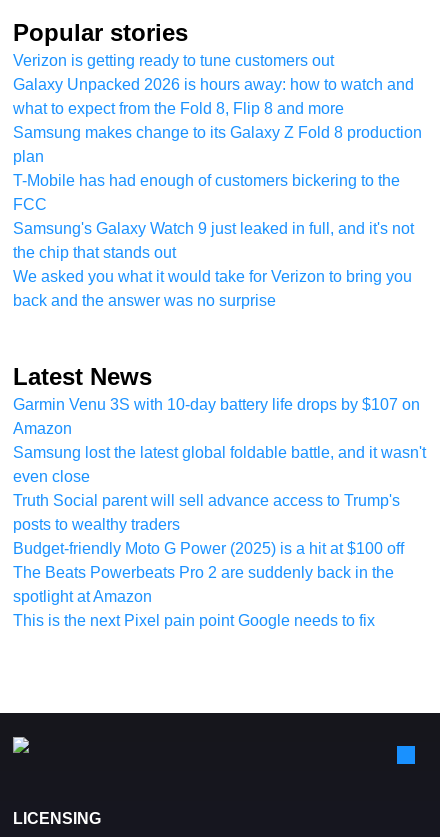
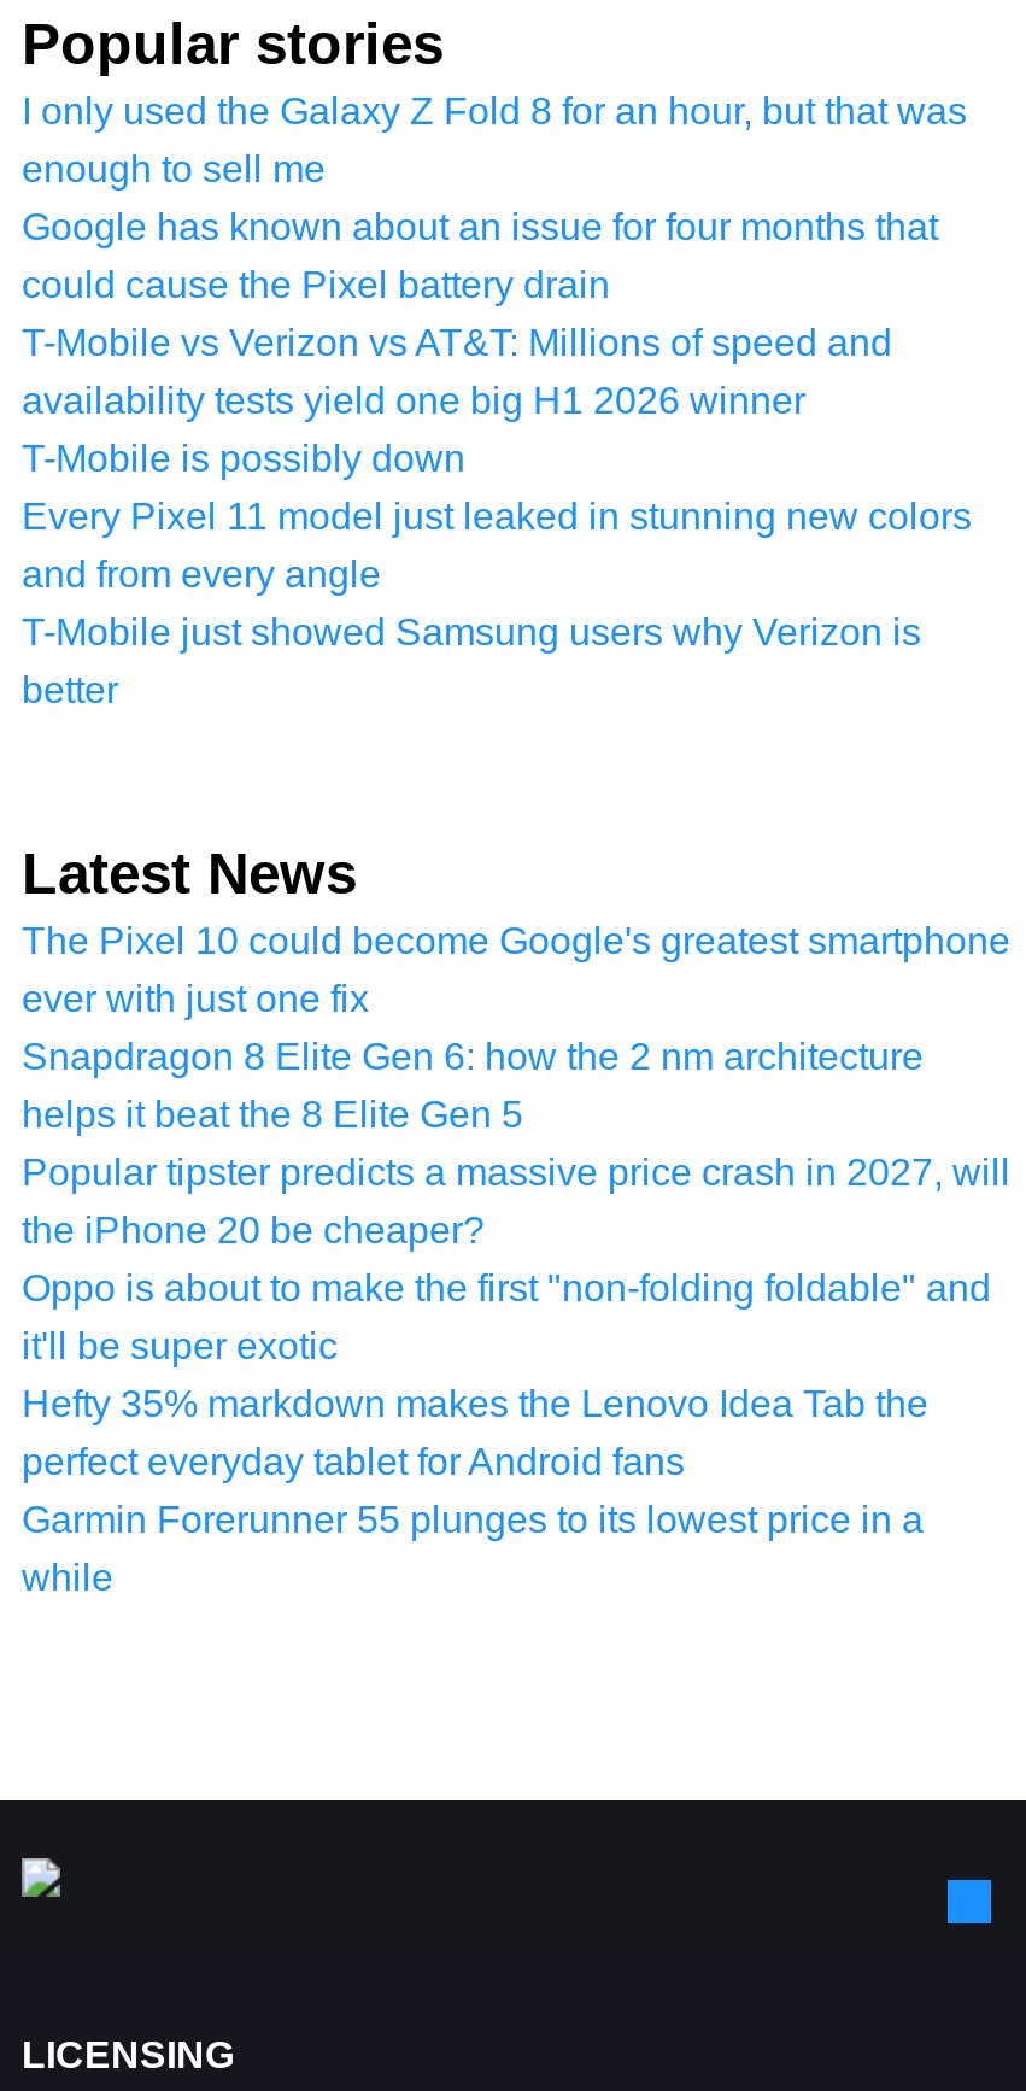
[13,52,422,309] Verizon is getting ready to tune customers out | Galaxy Unpacked 2026 is hours away: how to watch and | what to expect from the Fold 8, Flip 8 and more | Samsung makes change to its Galaxy Z Fold 8 production | plan | T-Mobile has had enough of customers bickering to the | FCC | Samsung's Galaxy Watch 9 just leaked in full, and it's not | the chip that stands out | We asked you what it would take for Verizon to bring you | back and the answer was no surprise -> [22,90,972,710] I only used the Galaxy Z Fold 8 for an hour, but that was | enough to sell me | Google has known about an issue for four months that | could cause the Pixel battery drain | T-Mobile vs Verizon vs AT&T: Millions of speed and | availability tests yield one big H1 2026 winner | T-Mobile is possibly down | Every Pixel 11 model just leaked in stunning new colors | and from every angle | T-Mobile just showed Samsung users why Verizon is | better
[13,396,426,629] Garmin Venu 3S with 10-day battery life drops by $107 on | Amazon | Samsung lost the latest global foldable battle, and it wasn't | even close | Truth Social parent will sell advance access to Trump's | posts to wealthy traders | Budget-friendly Moto G Power (2025) is a hit at $100 off | The Beats Powerbeats Pro 2 are suddenly back in the | spotlight at Amazon | This is the next Pixel pain point Google needs to fix -> [22,920,1010,1598] The Pixel 10 could become Google's greatest smartphone | ever with just one fix | Snapdragon 8 Elite Gen 6: how the 2 nm architecture | helps it beat the 8 Elite Gen 5 | Popular tipster predicts a massive price crash in 2027, will | the iPhone 20 be cheaper? | Oppo is about to make the first "non-folding foldable" and | it'll be super exotic | Hefty 35% markdown makes the Lenovo Idea Tab the | perfect everyday tablet for Android fans | Garmin Forerunner 55 plunges to its lowest price in a | while

